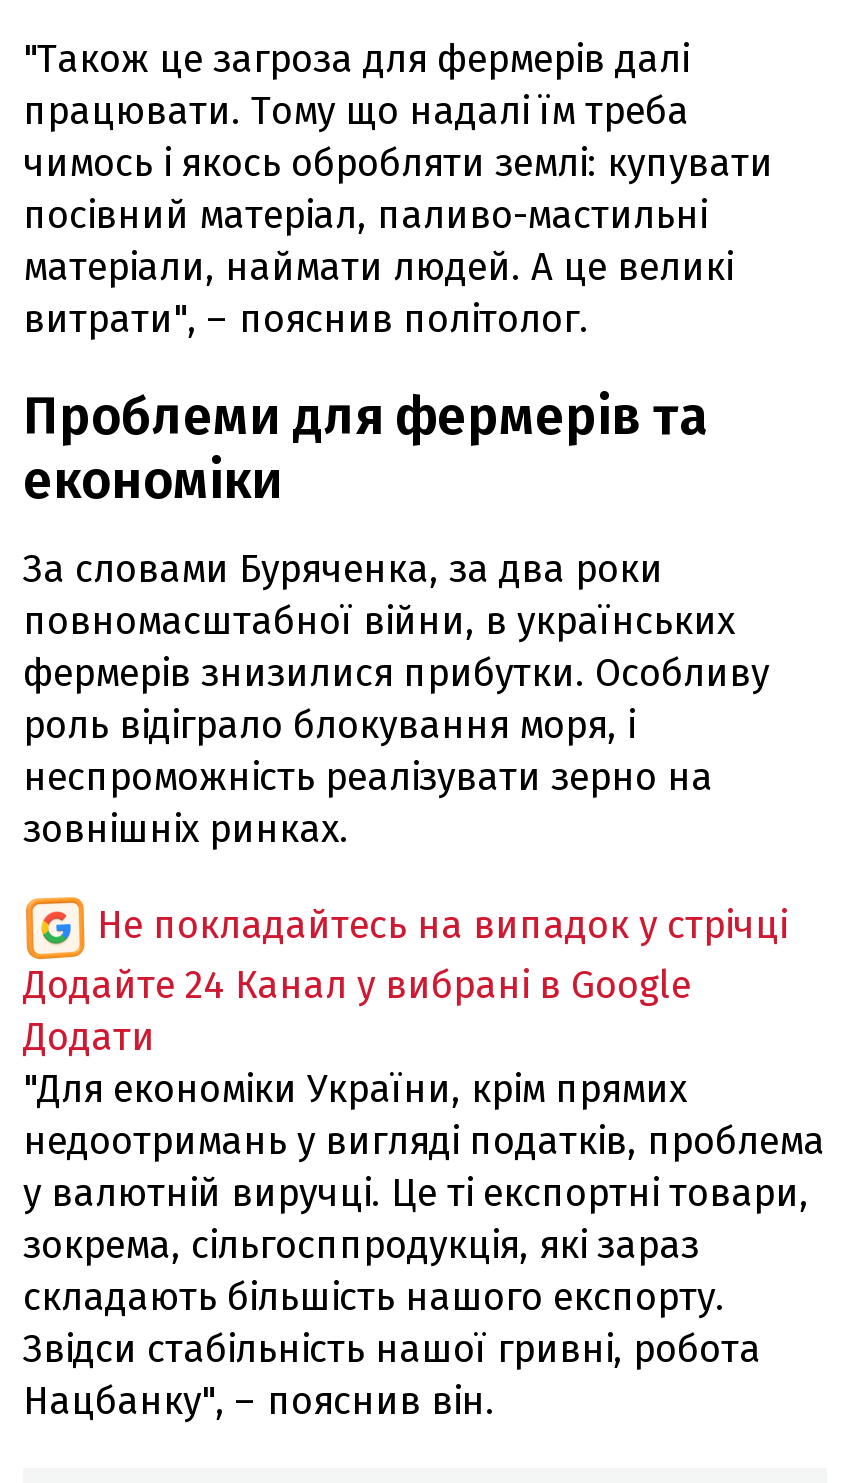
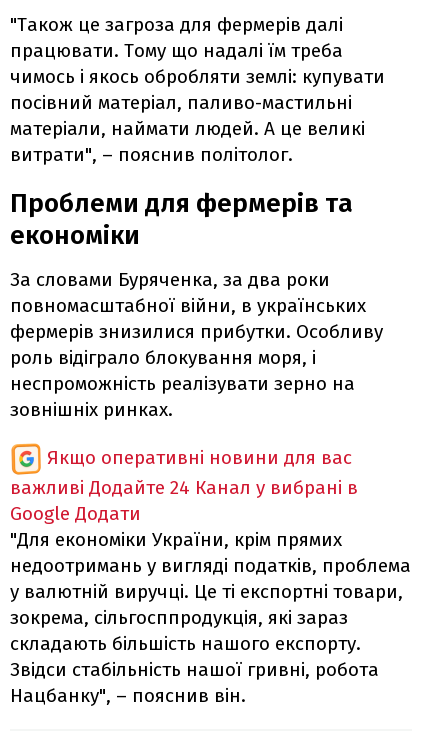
[23,901,787,1059] Не покладайтесь на випадок у стрічці | Додайте 24 Канал у вибрані в Google | Додати -> [10,446,358,525] Якщо оперативні новини для вас | важливі Додайте 24 Канал у вибрані в | Google Додати

